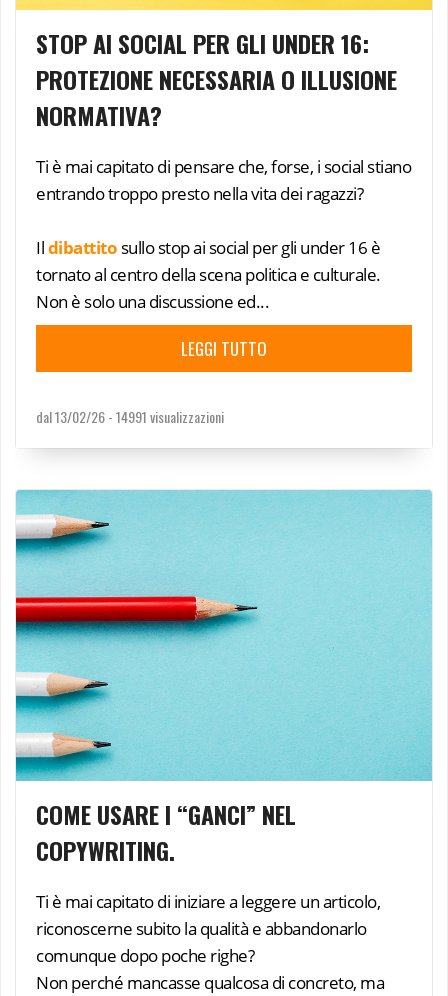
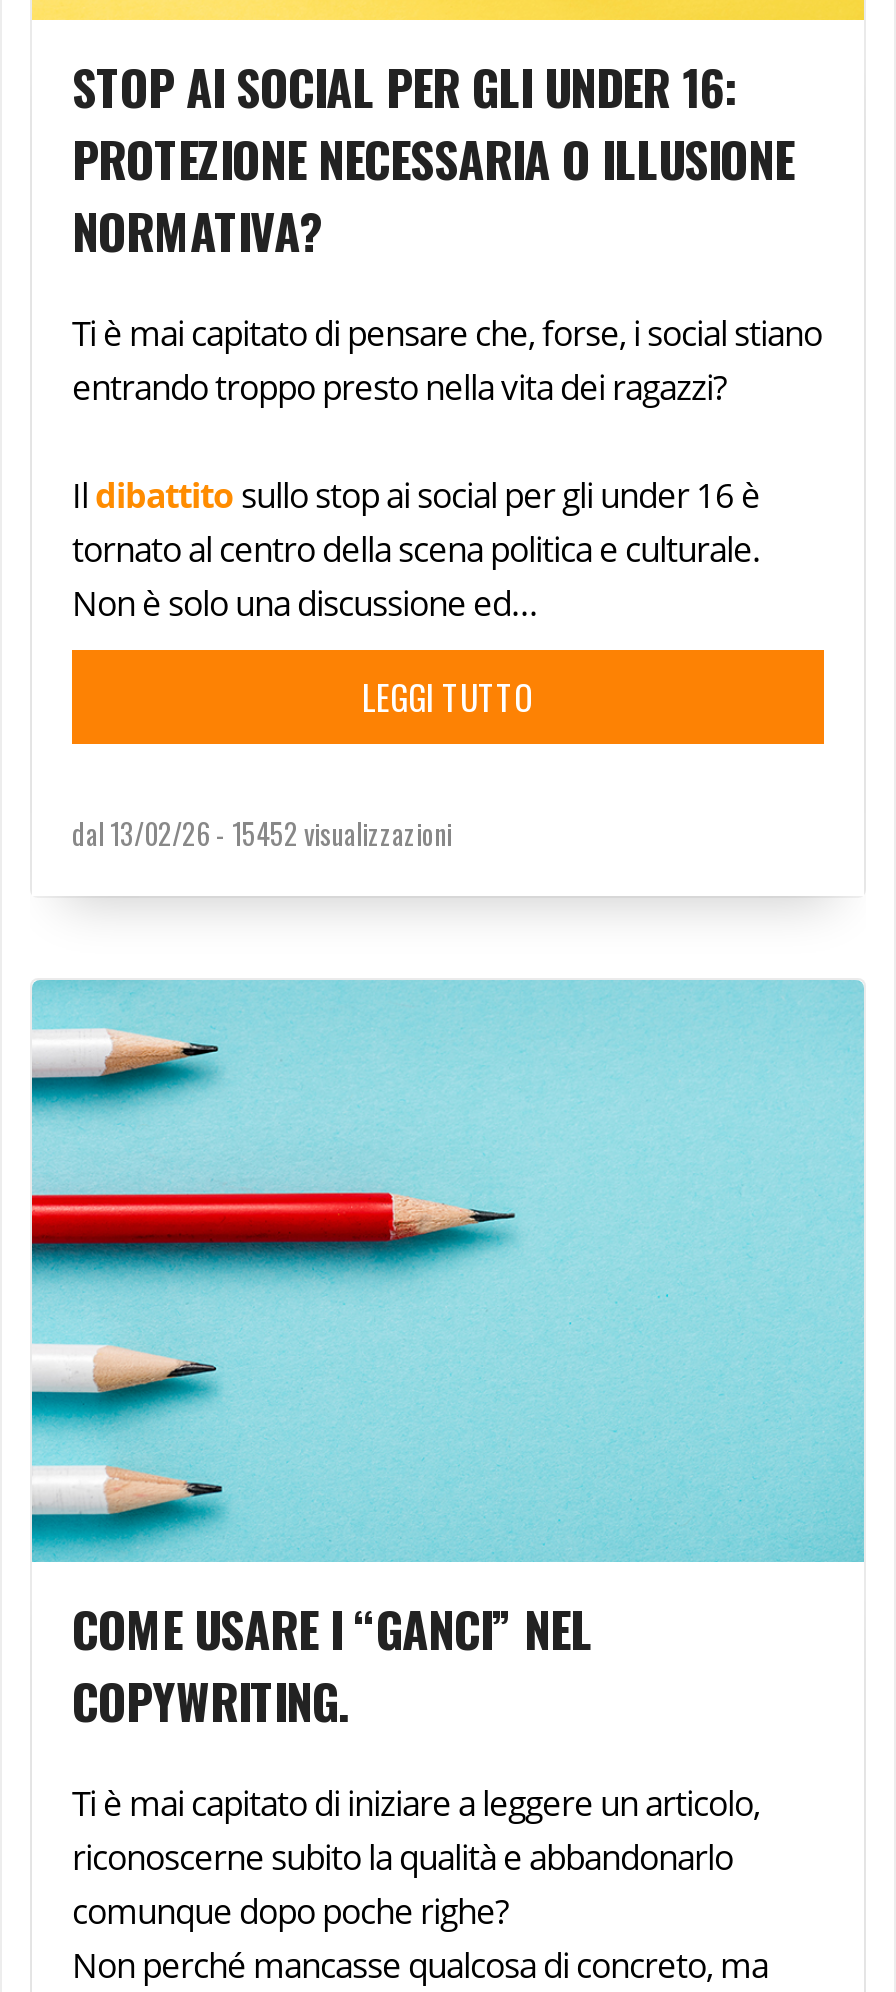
[36,406,224,427] dal 13/02/26 - 14991 visualizzazioni -> [72,811,452,853] dal 13/02/26 - 15452 visualizzazioni

